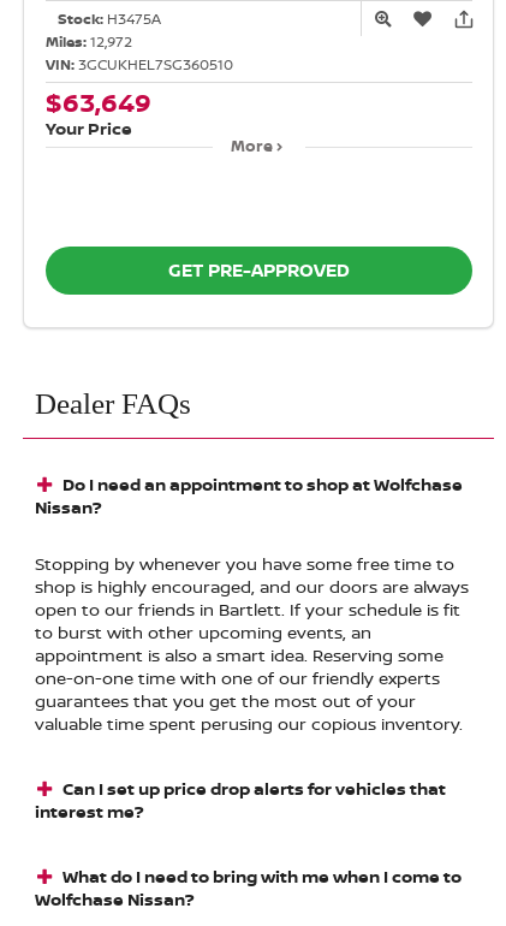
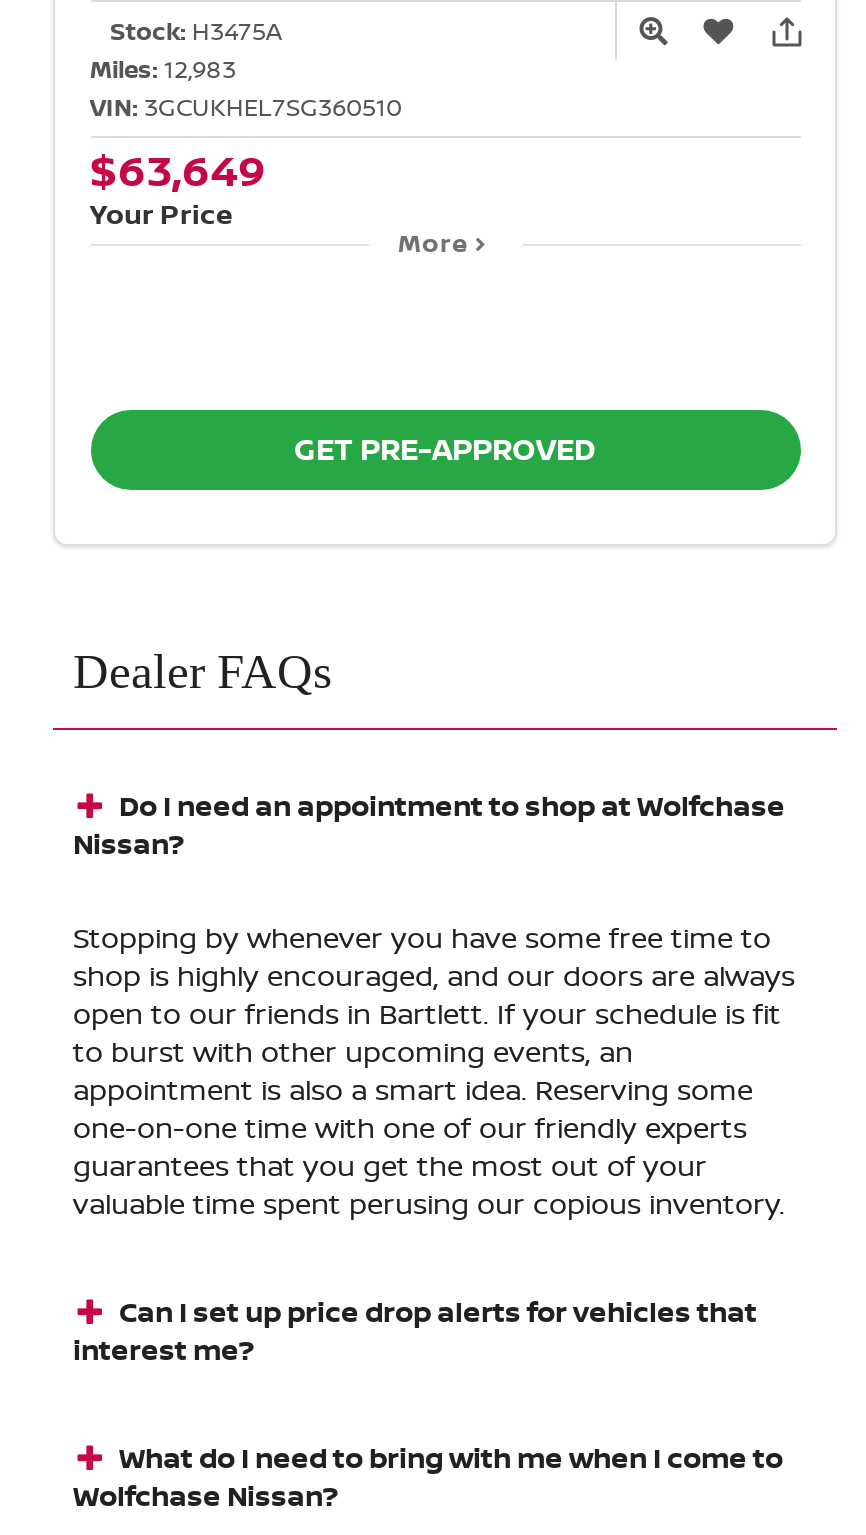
[45,31,132,51] Miles: 12,972 -> [90,51,236,85] Miles: 12,983

